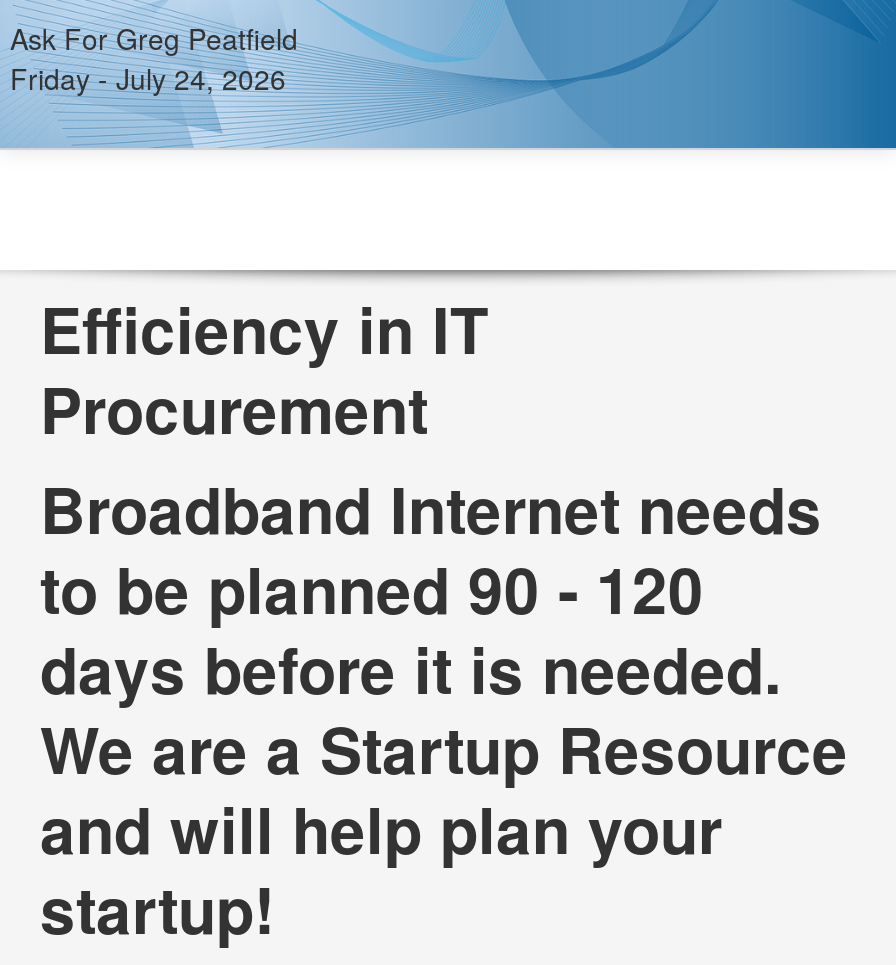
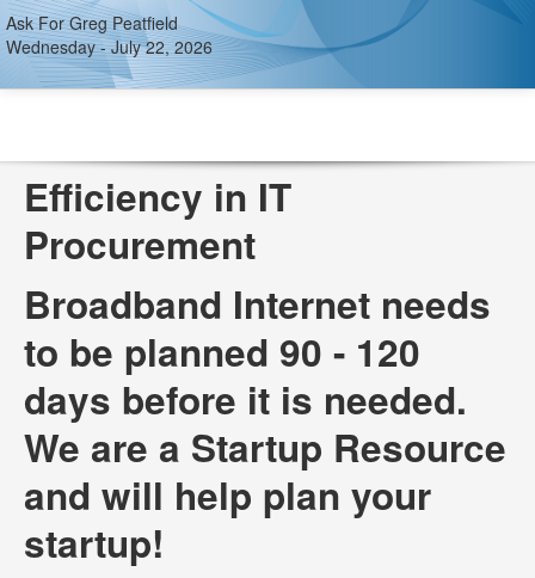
[10,58,286,98] Friday - July 24, 2026 -> [6,35,213,59] Wednesday - July 22, 2026

